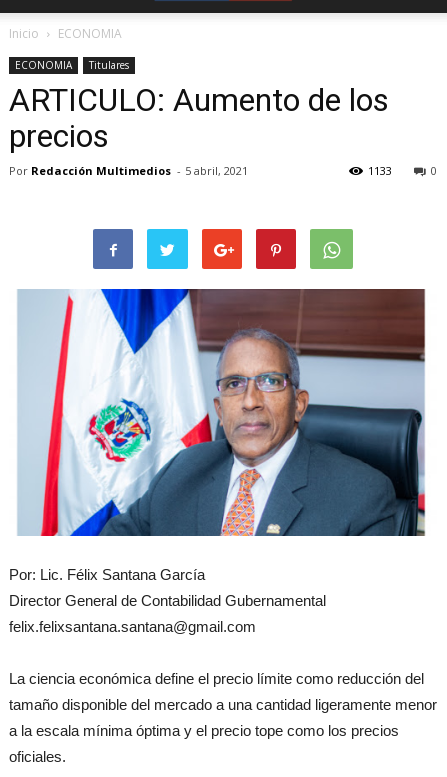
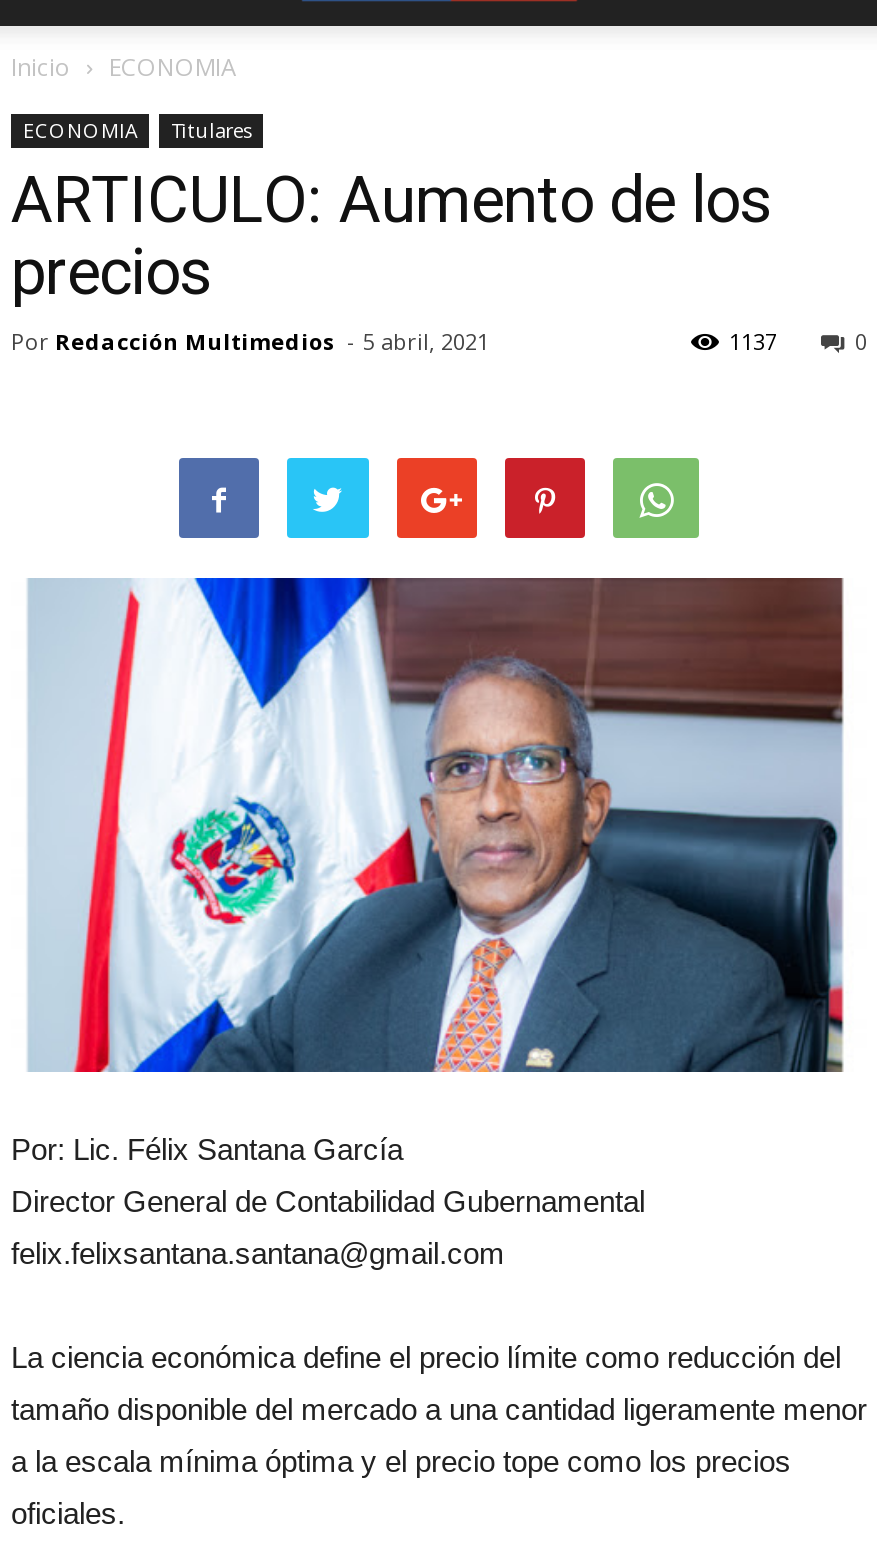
[368,163,392,178] 1133 -> [729,326,777,356] 1137

